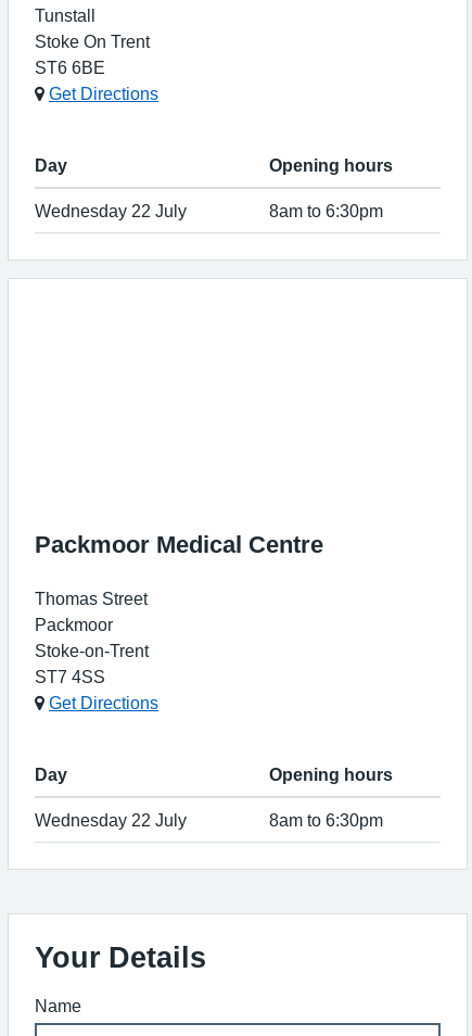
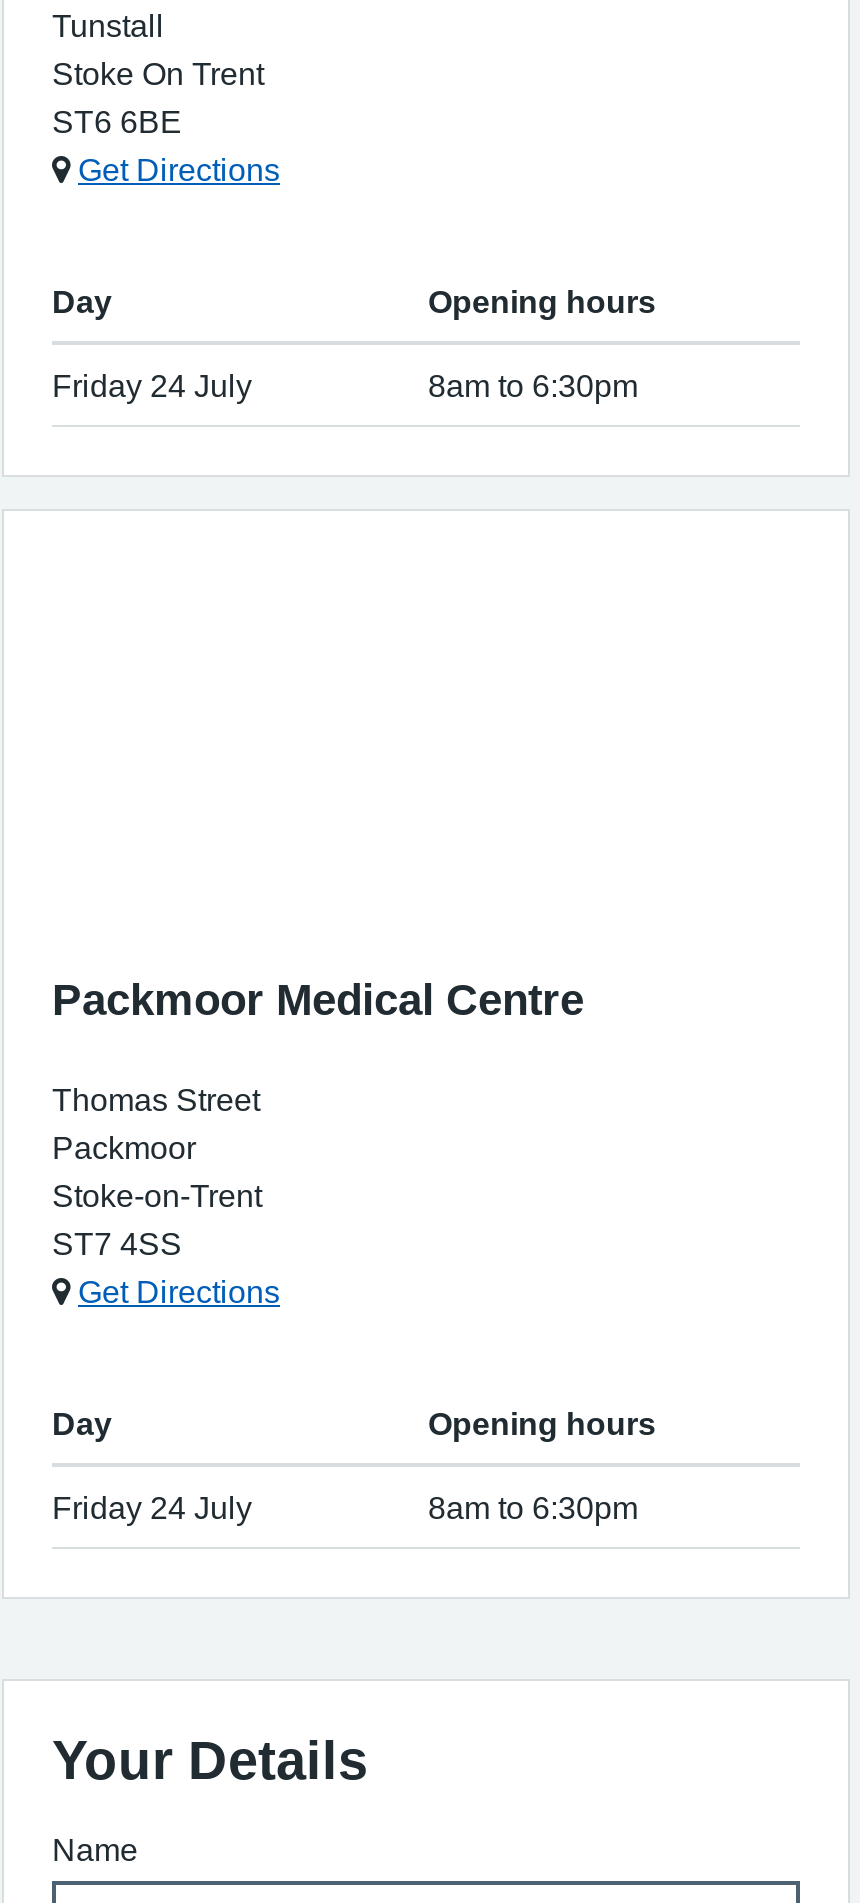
[35,202,187,219] Wednesday 22 July -> [52,369,252,401] Friday 24 July
[35,811,187,829] Wednesday 22 July -> [52,1491,252,1523] Friday 24 July

